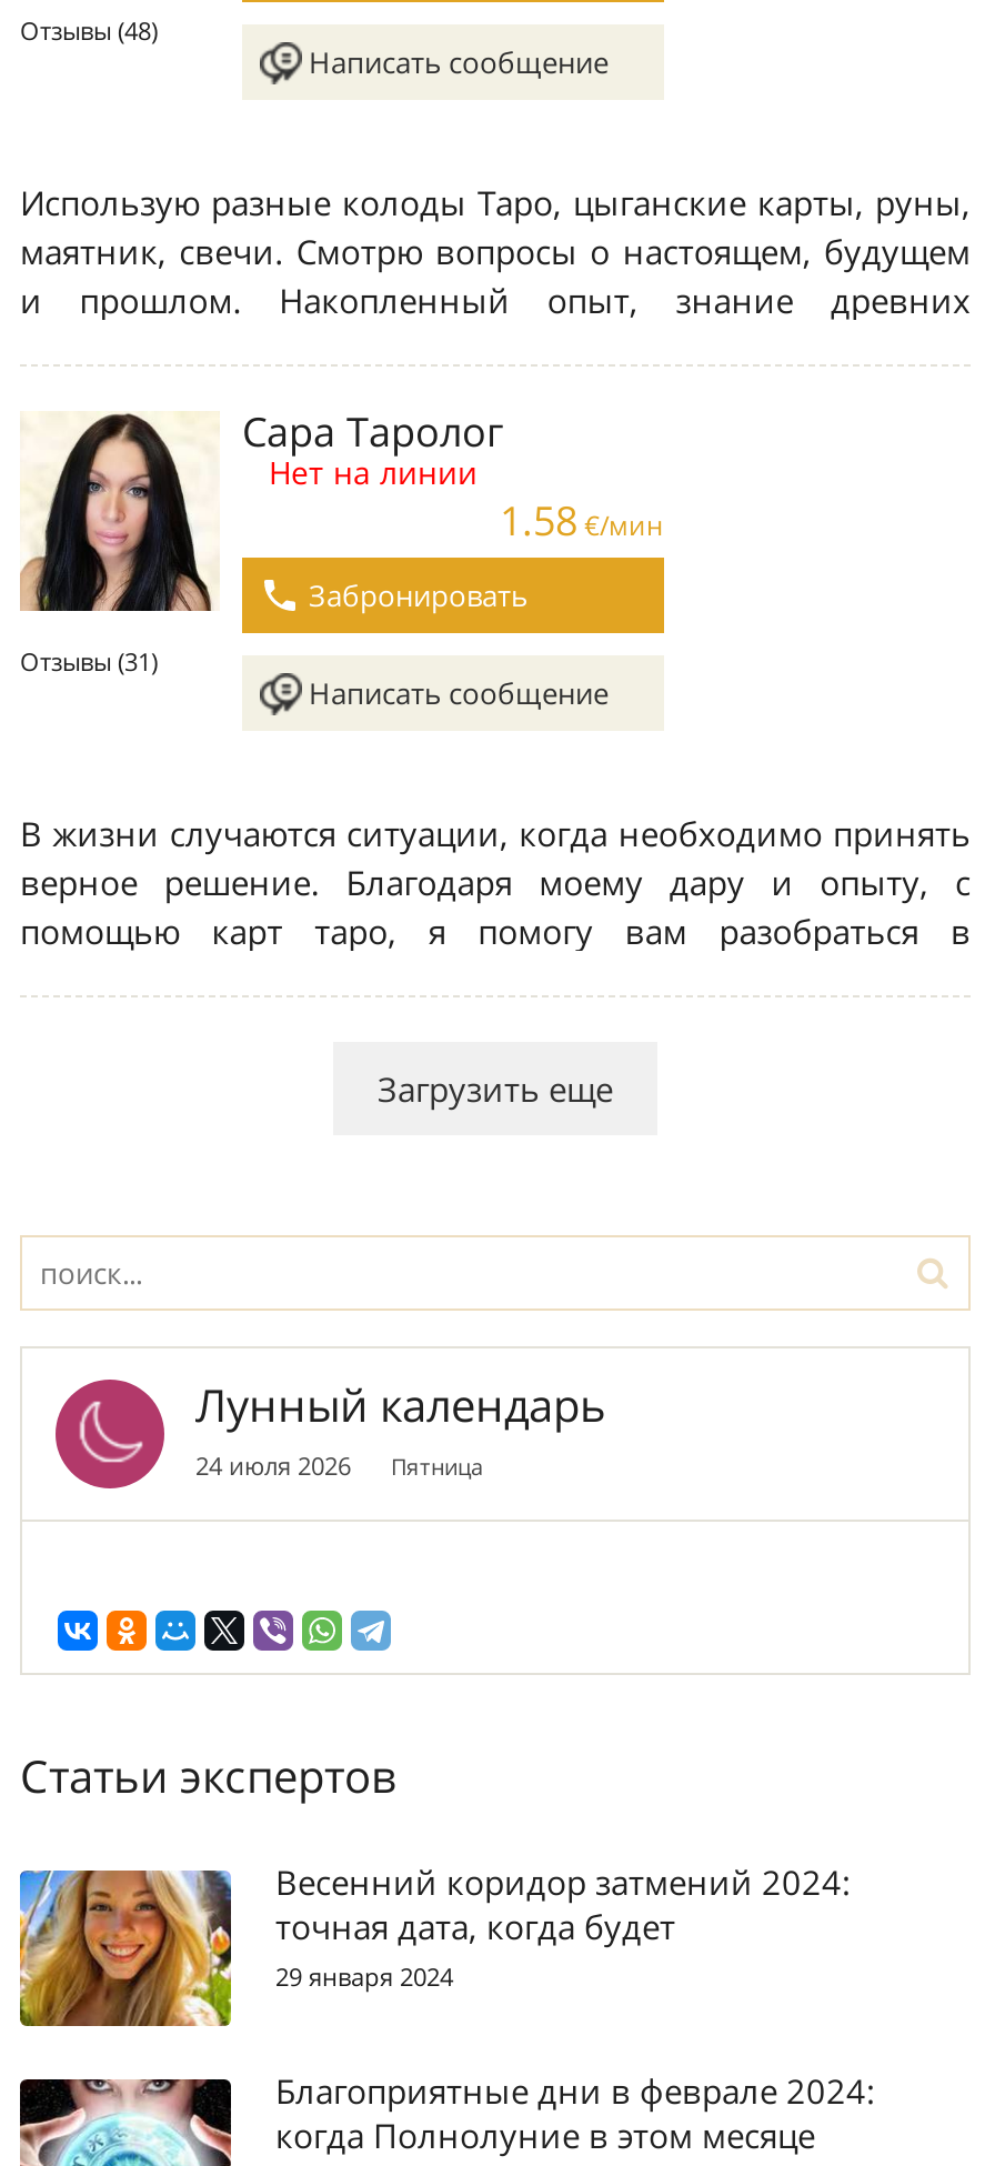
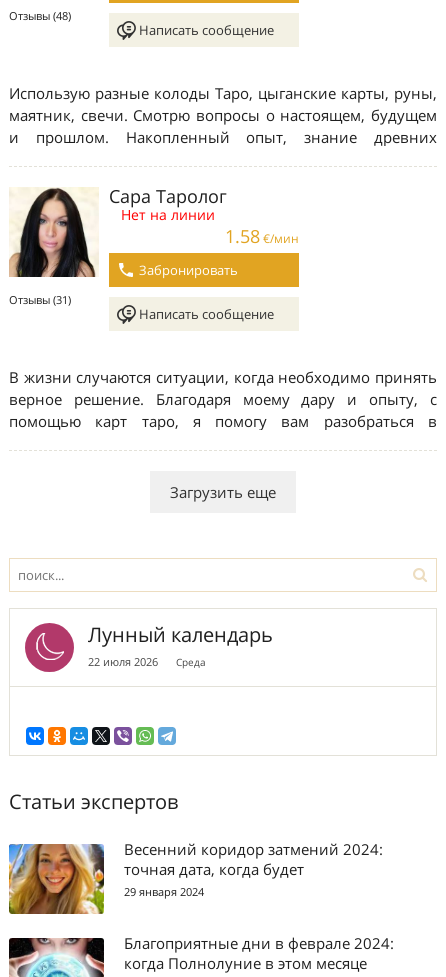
[195,1448,484,1482] 24 июля 2026 | Пятница -> [88,654,206,669] 22 июля 2026 | Среда

